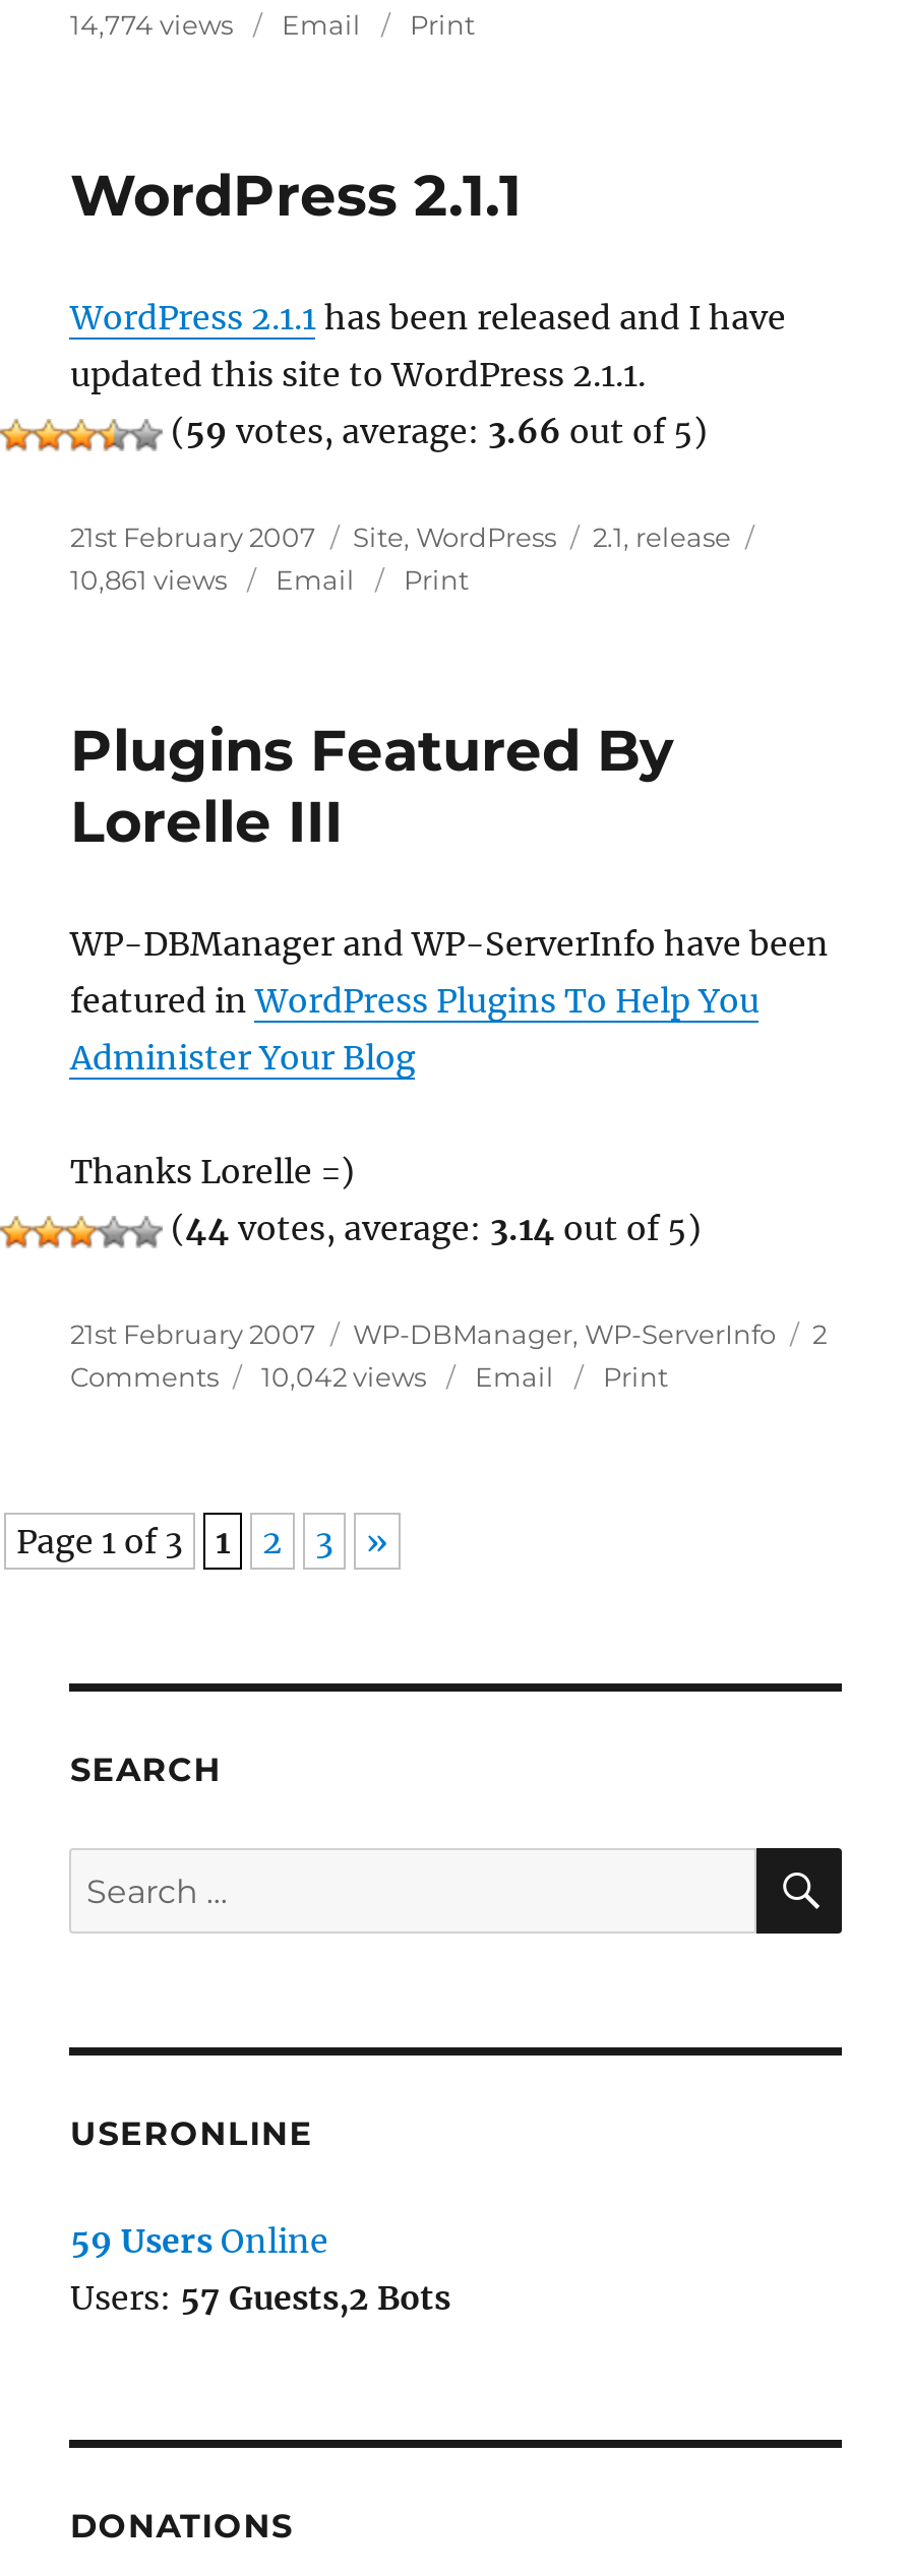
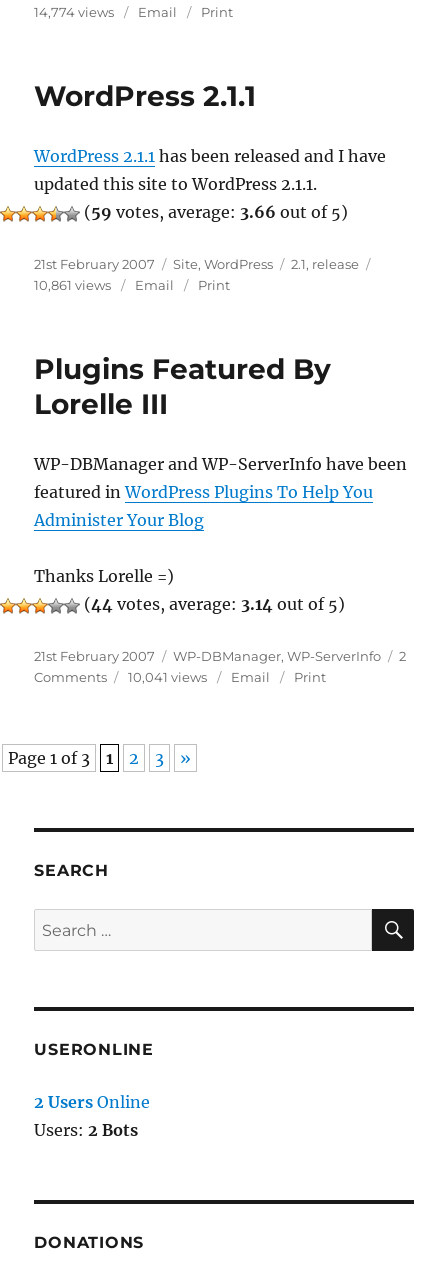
[261,1360,432,1393] 10,042 views -> [128,669,210,685] 10,041 views
[70,2220,450,2318] 59 Users Online | Users: 57 Guests,2 Bots -> [34,1092,150,1140] 2 Users Online | Users: 2 Bots

